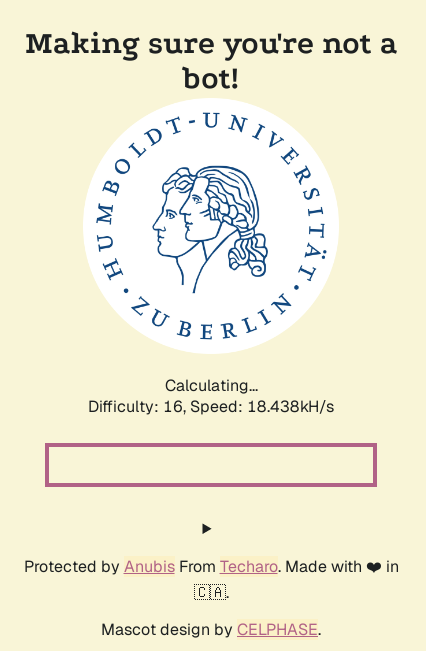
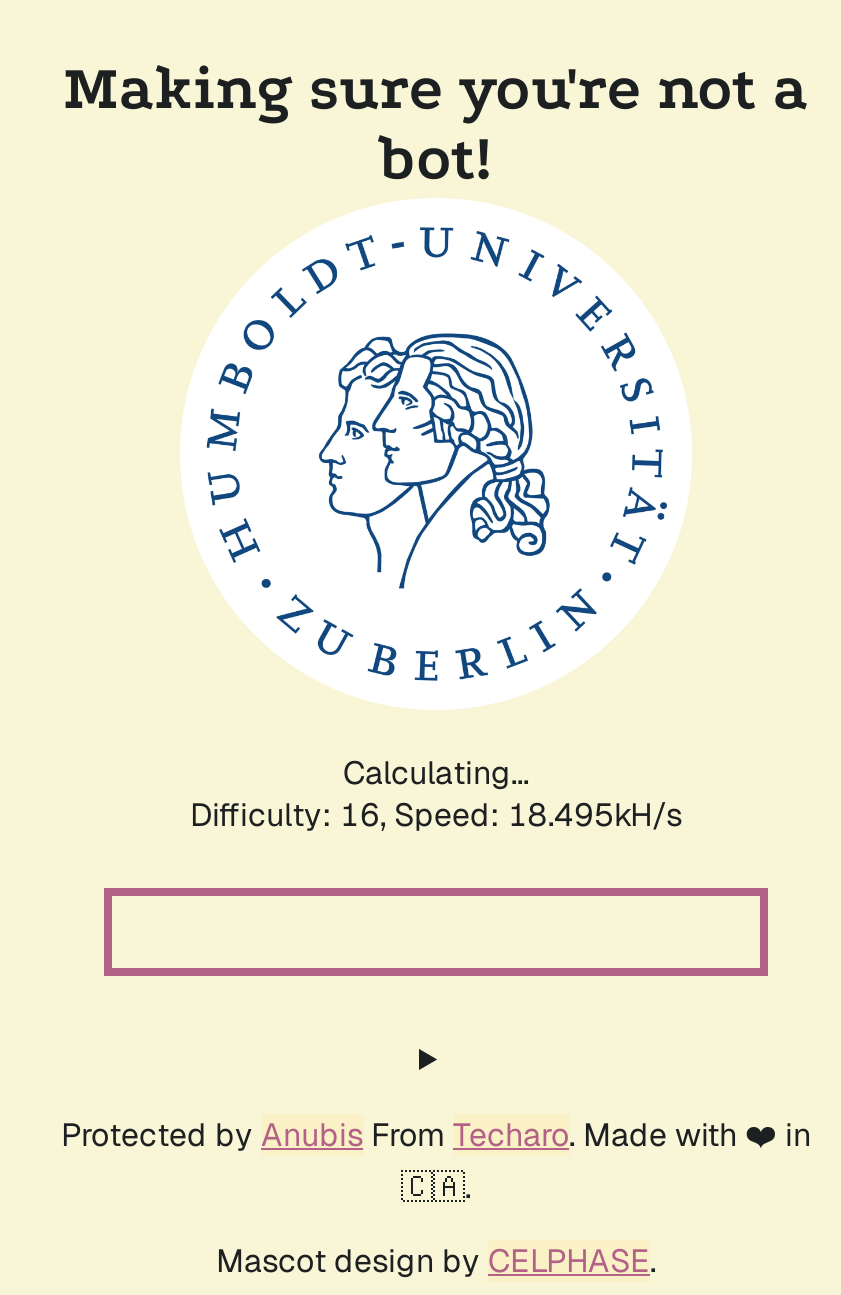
[88,396,334,417] Difficulty: 16, Speed: 18.438kH/s -> [190,794,682,836] Difficulty: 16, Speed: 18.495kH/s

